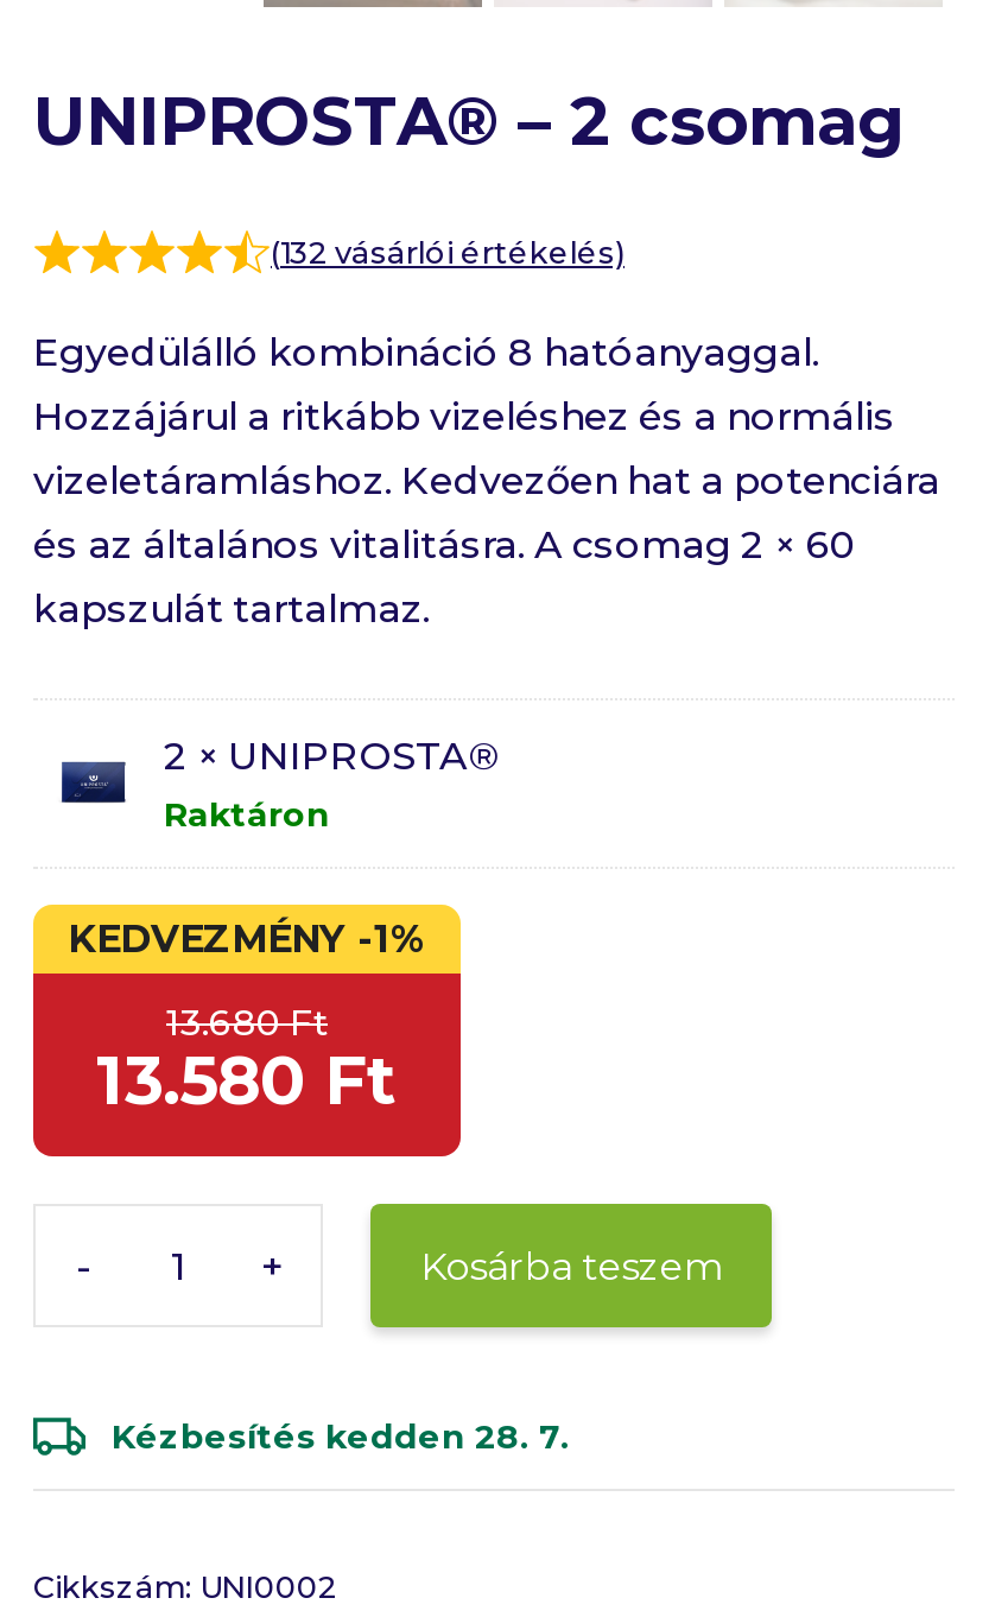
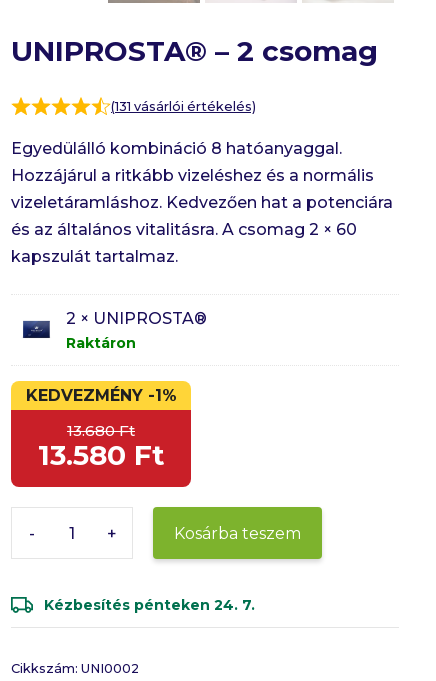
[271,236,625,272] (132 vásárlói értékelés) -> [111,99,256,114] (131 vásárlói értékelés)
[112,1416,570,1459] Kézbesítés kedden 28. 7. -> [44,596,255,614] Kézbesítés pénteken 24. 7.

